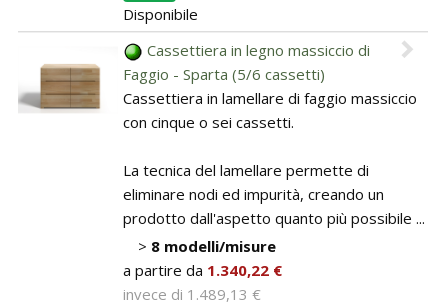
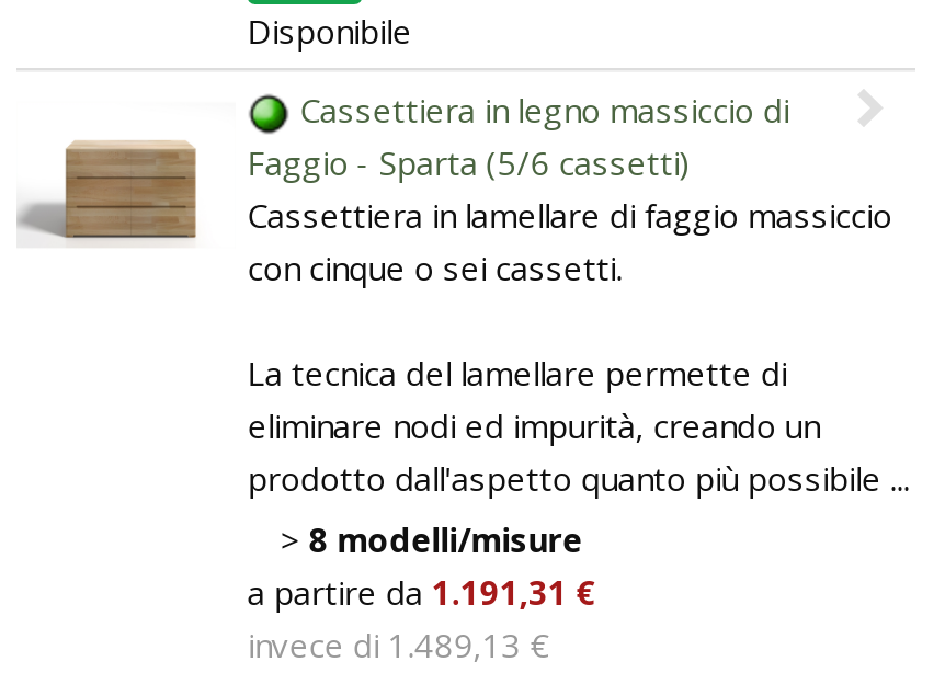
[123,260,282,280] a partire da 1.340,22 € -> [247,570,596,613] a partire da 1.191,31 €

